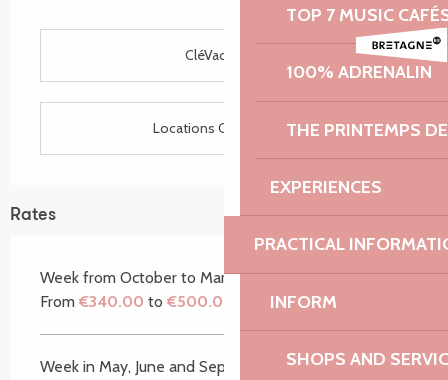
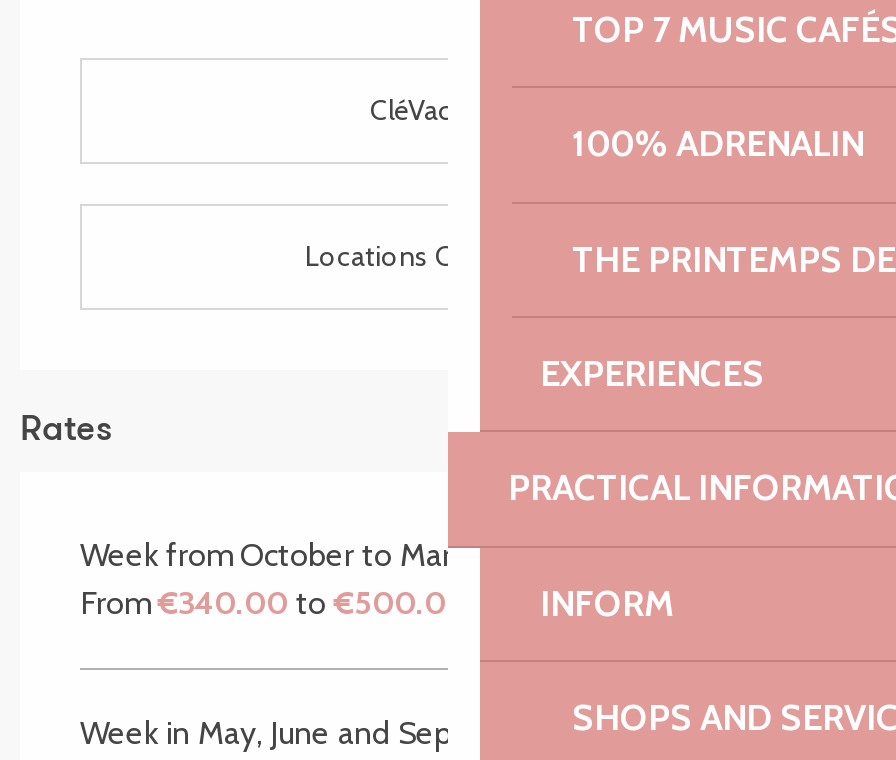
[355,28,445,63] [image] -> none

